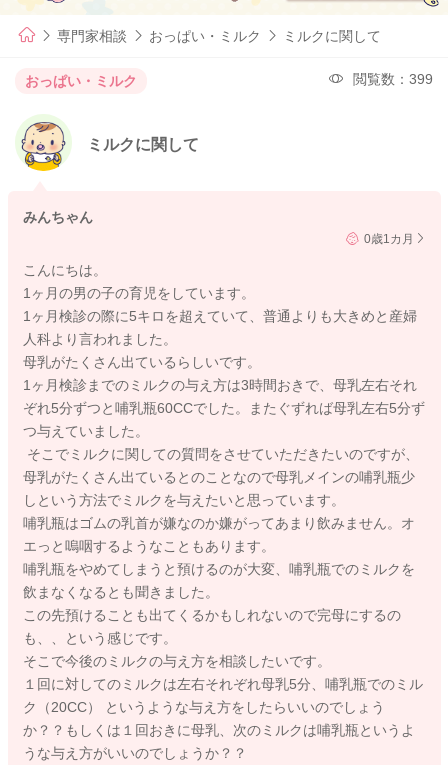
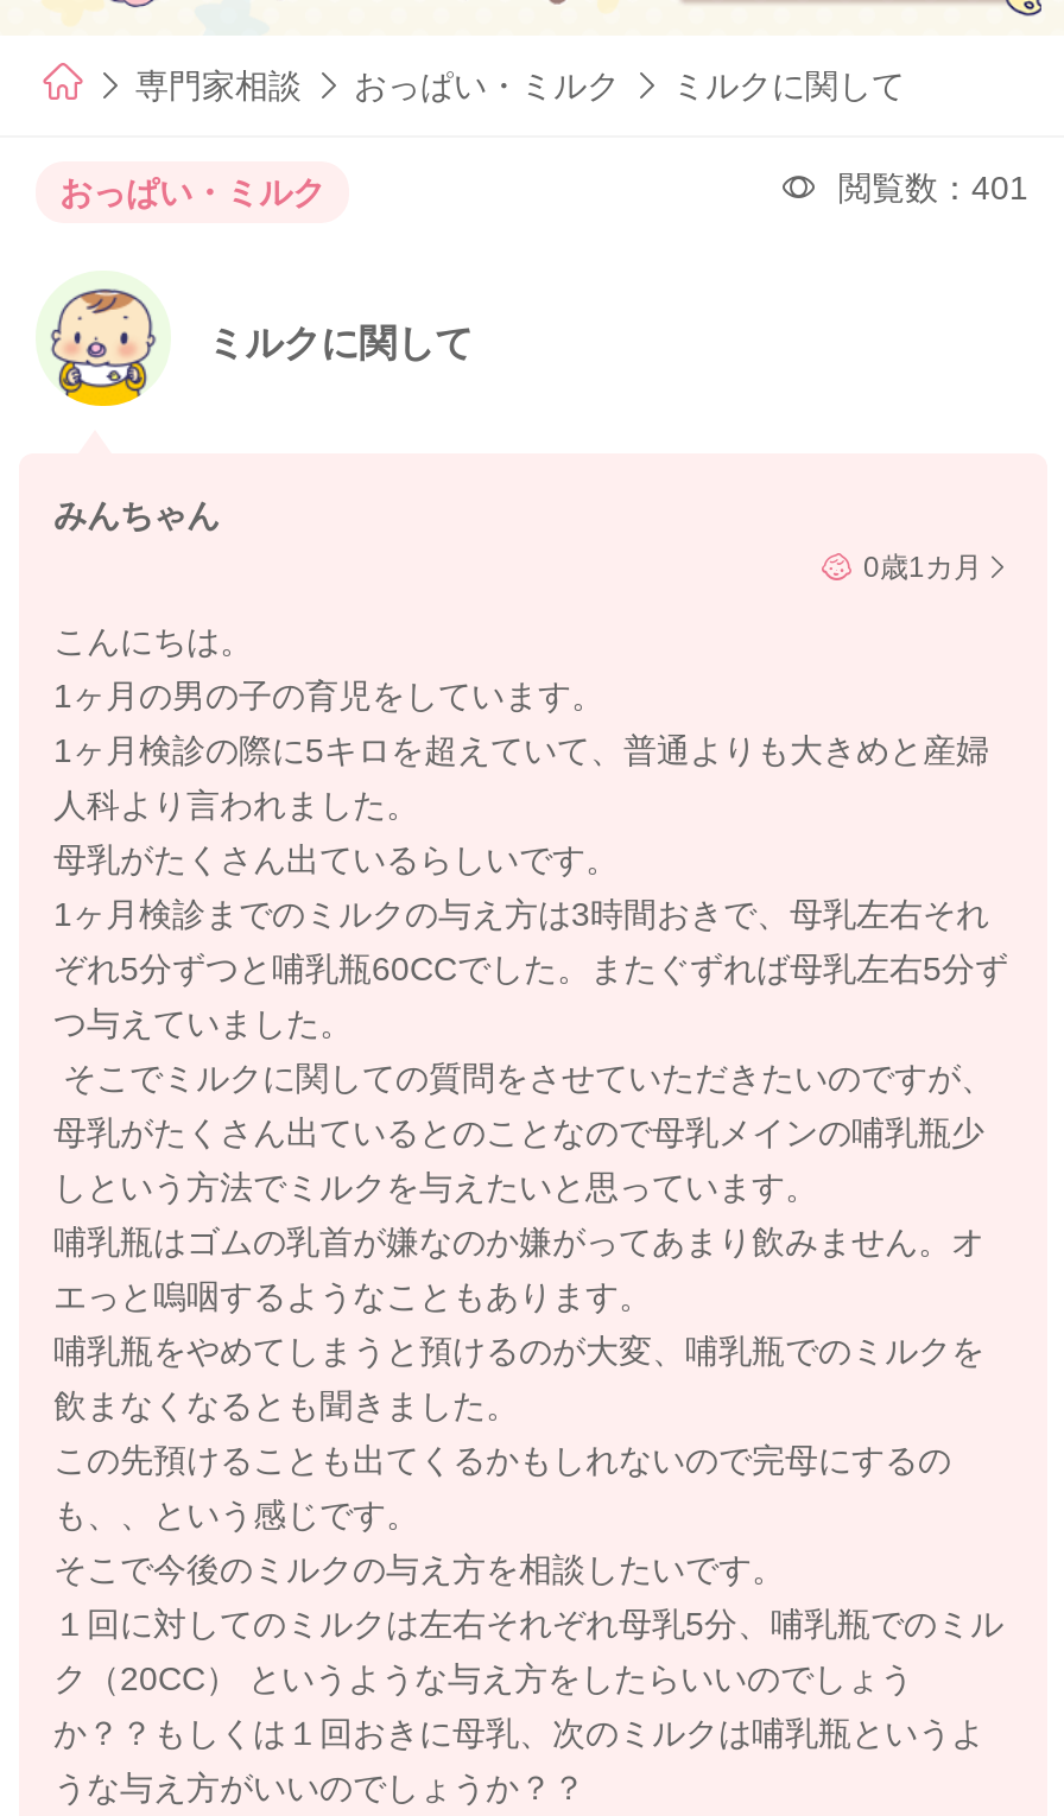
[353,71,433,87] 閲覧数：399 -> [838,169,1028,207] 閲覧数：401

